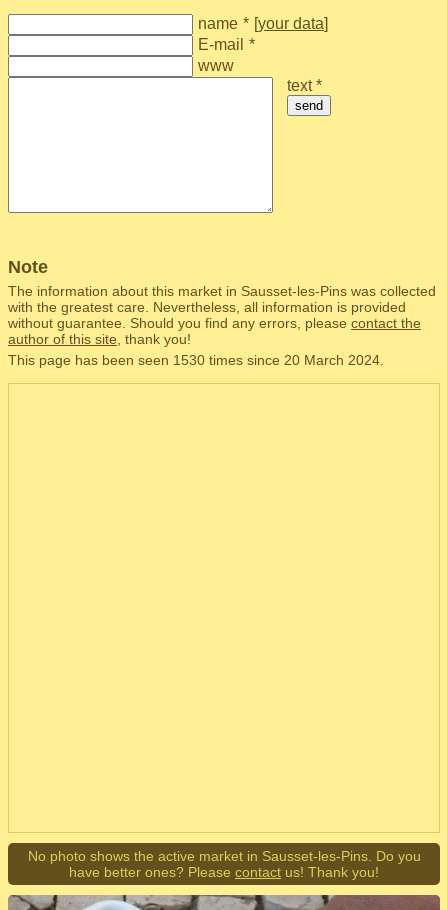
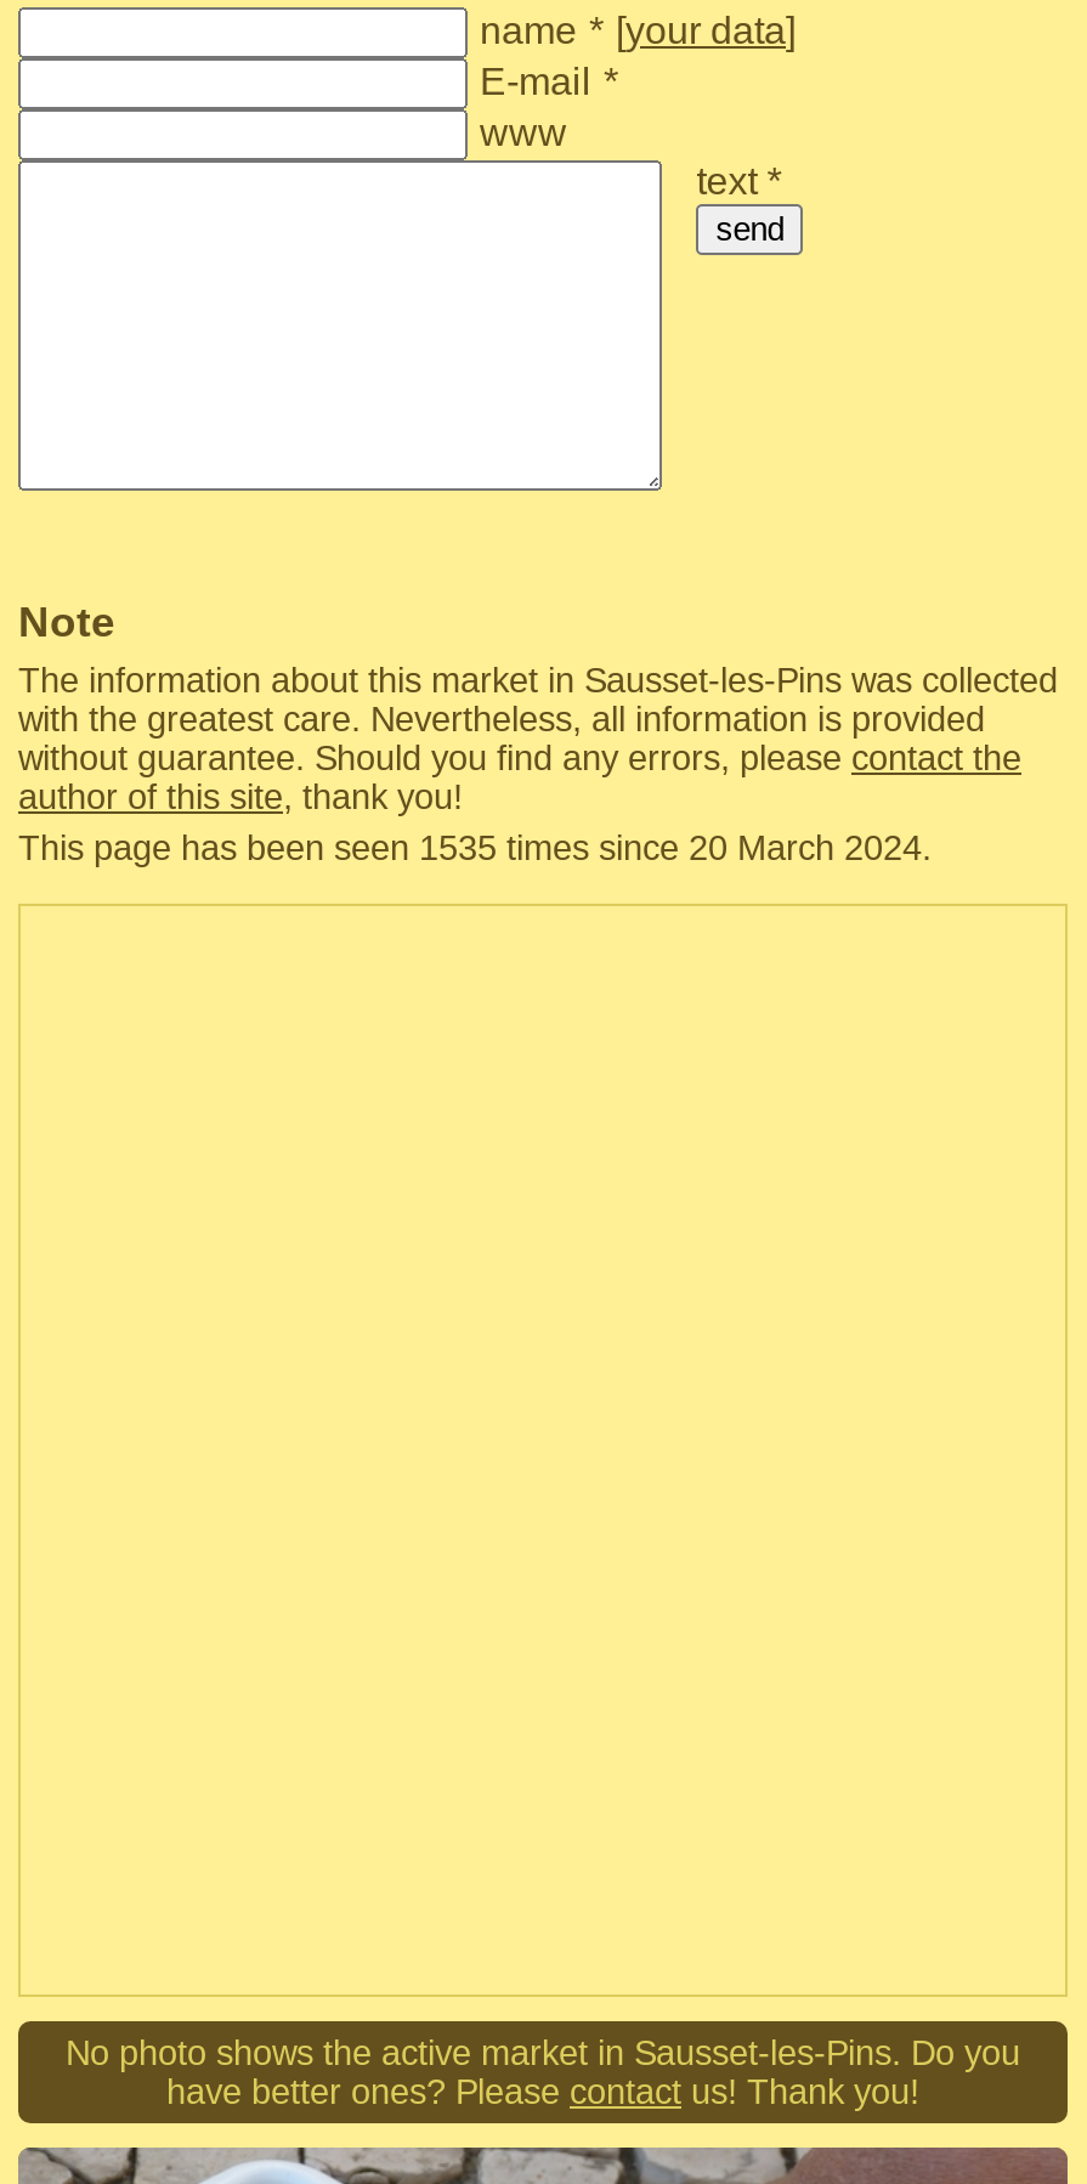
[8,352,384,368] This page has been seen 1530 times since 20 March 2024. -> [18,828,932,867] This page has been seen 1535 times since 20 March 2024.

